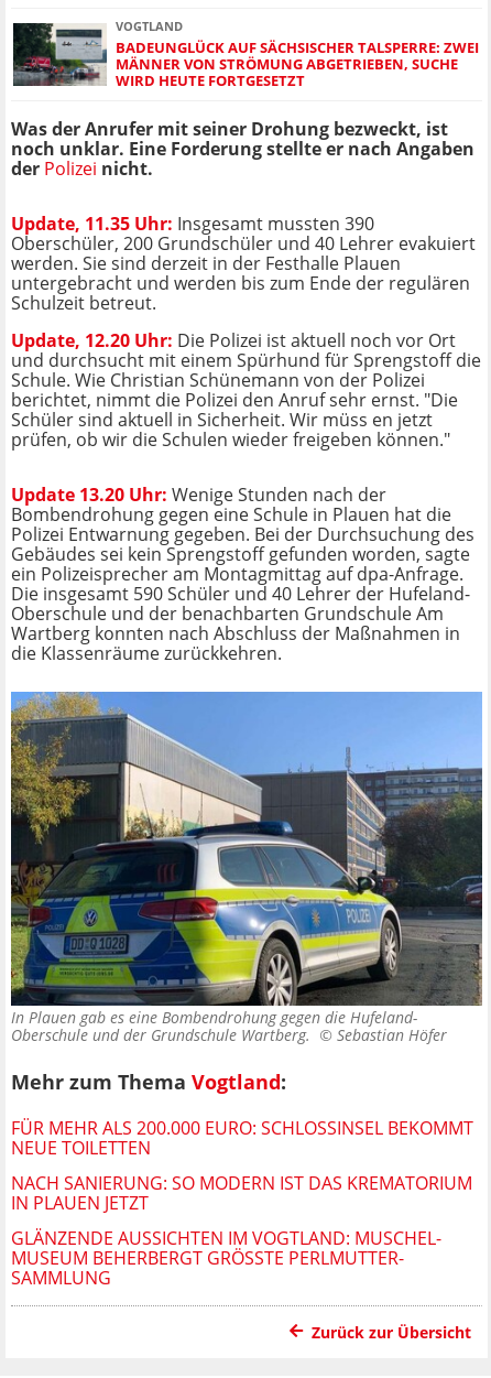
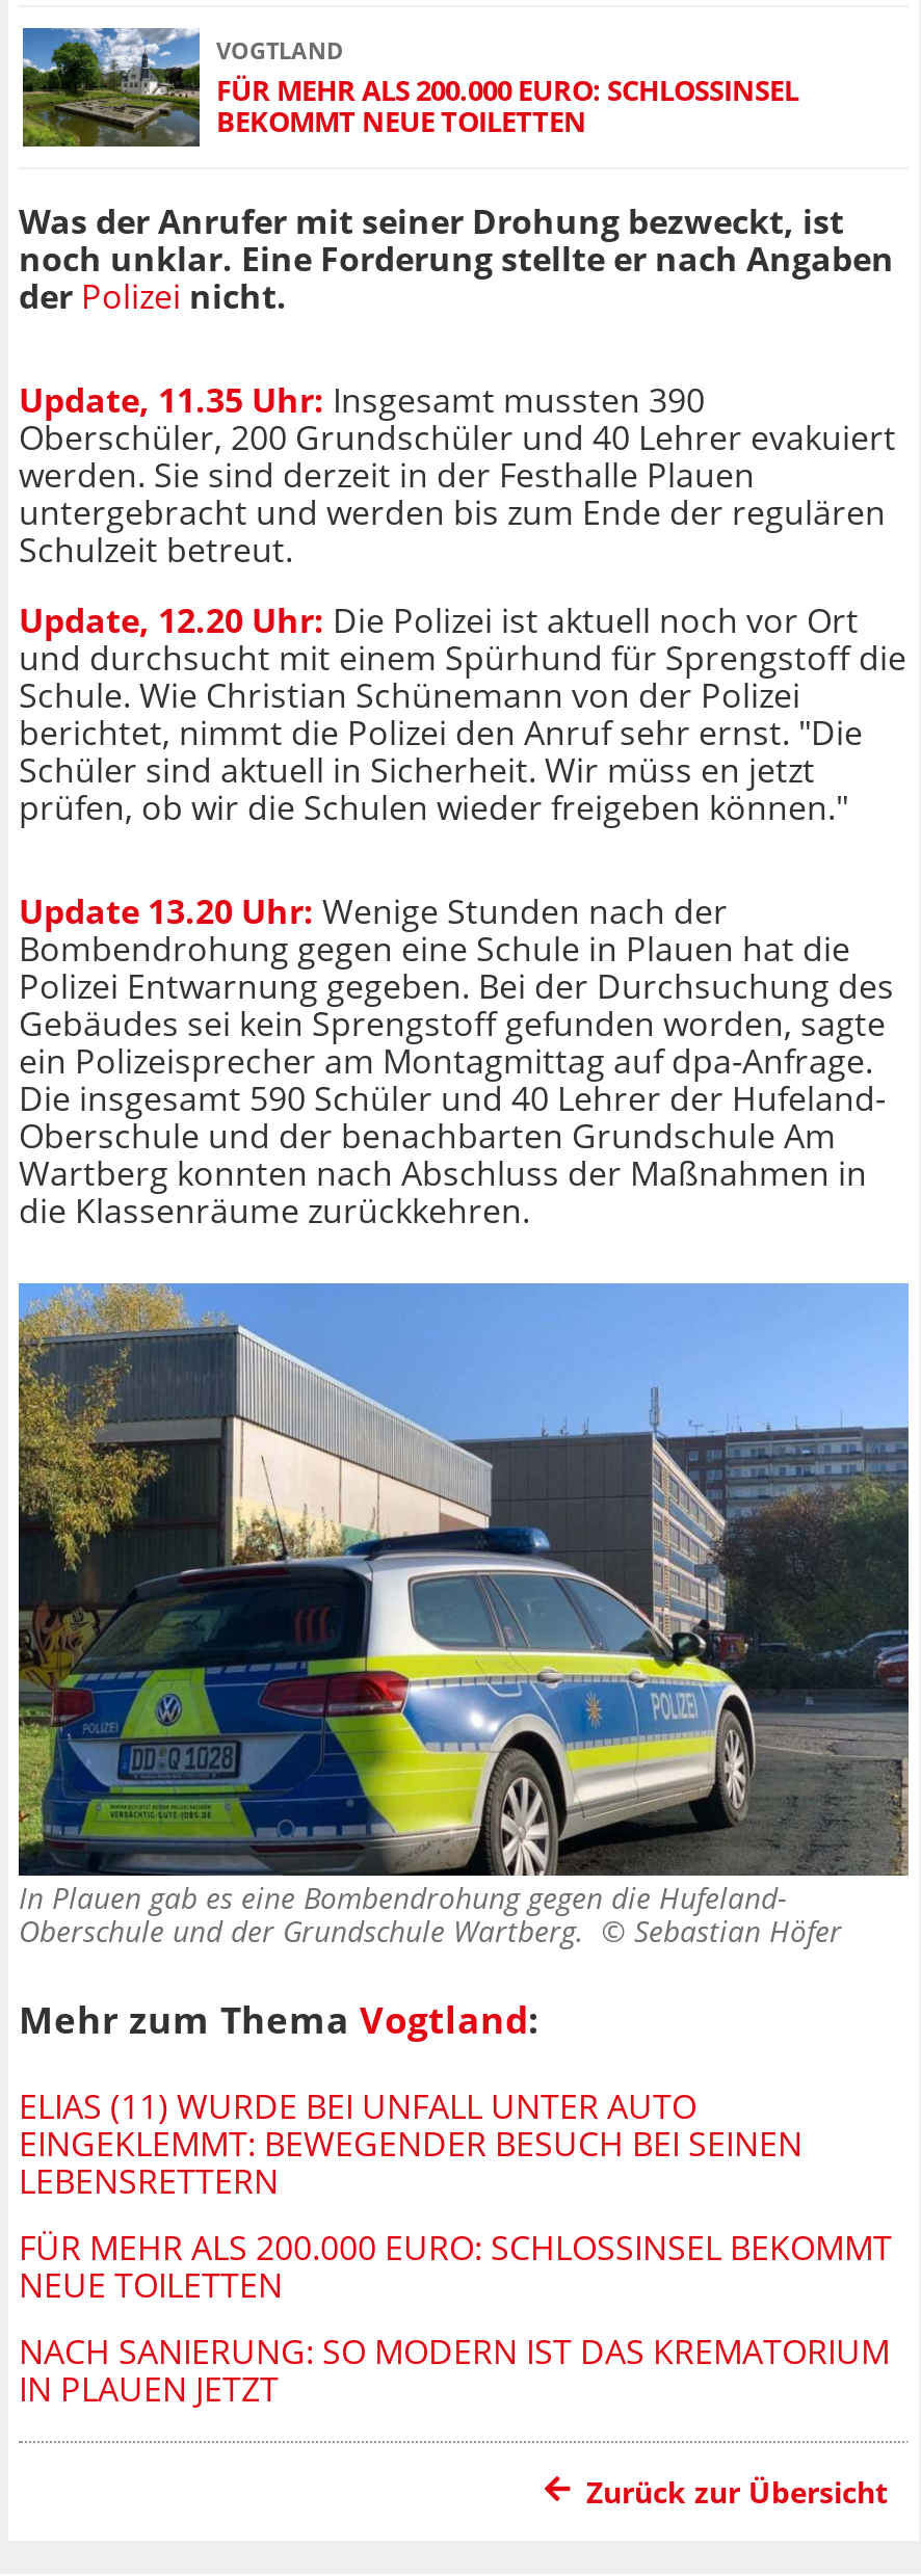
[12,14,479,90] [image] | BADEUNGLÜCK AUF SÄCHSISCHER TALSPERRE: ZWEI | MÄNNER VON STRÖMUNG ABGETRIEBEN, SUCHE | WIRD HEUTE FORTGESETZT -> [21,25,798,150] [image] | FÜR MEHR ALS 200.000 EURO: SCHLOSSINSEL | BEKOMMT NEUE TOILETTEN
none -> [19,2083,802,2204] ELIAS (11) WURDE BEI UNFALL UNTER AUTO | EINGEKLEMMT: BEWEGENDER BESUCH BEI SEINEN | LEBENSRETTERN
moved [11,1116,473,1215] -> [19,2225,892,2412]: FÜR MEHR ALS 200.000 EURO: SCHLOSSINSEL BEKOMMT | NEUE TOILETTEN | NACH SANIERUNG: SO MODERN IST DAS KREMATORIUM | IN PLAUEN JETZT
[11,1226,441,1290] GLÄNZENDE AUSSICHTEN IM VOGTLAND: MUSCHEL- | MUSEUM BEHERBERGT GRÖSSTE PERLMUTTER-S | AMMLUNG -> none

